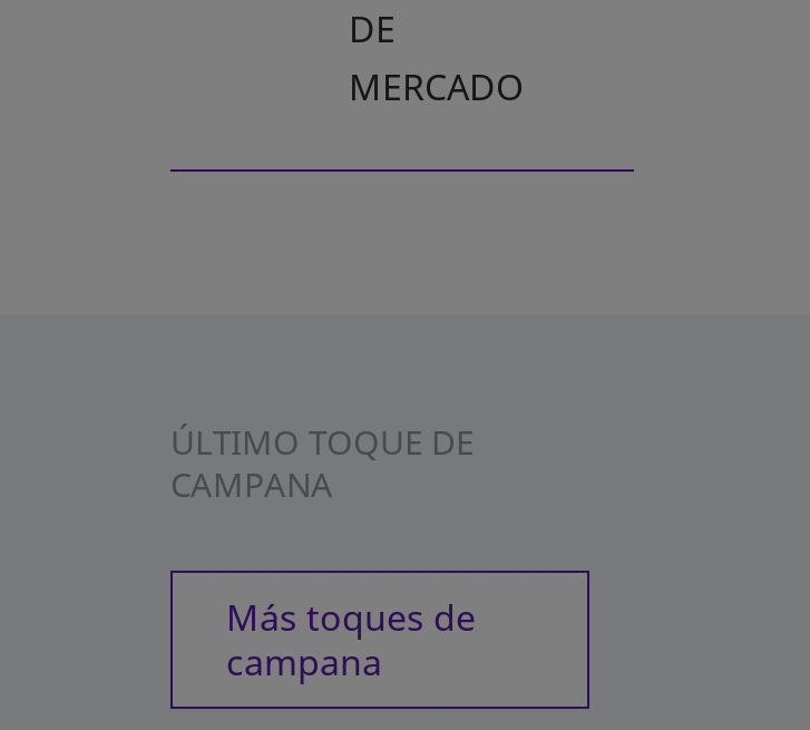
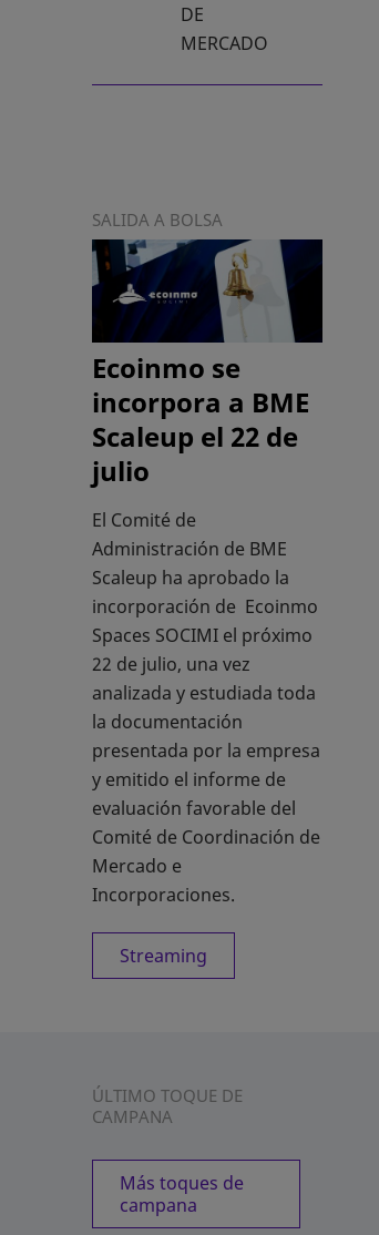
none -> [91,238,324,968] [image] | Ecoinmo se | incorpora a BME | Scaleup el 22 de | julio | El Comité de | Administración de BME | Scaleup ha aprobado la | incorporación de Ecoinmo | Spaces SOCIMI el próximo | 22 de julio, una vez | analizada y estudiada toda | la documentación | presentada por la empresa | y emitido el informe de | evaluación favorable del | Comité de Coordinación de | Mercado e | Incorporaciones. | Streaming
none -> [92,208,223,231] SALIDA A BOLSA

